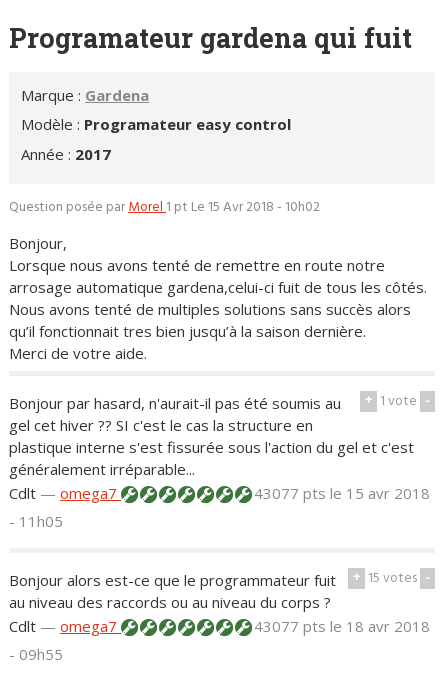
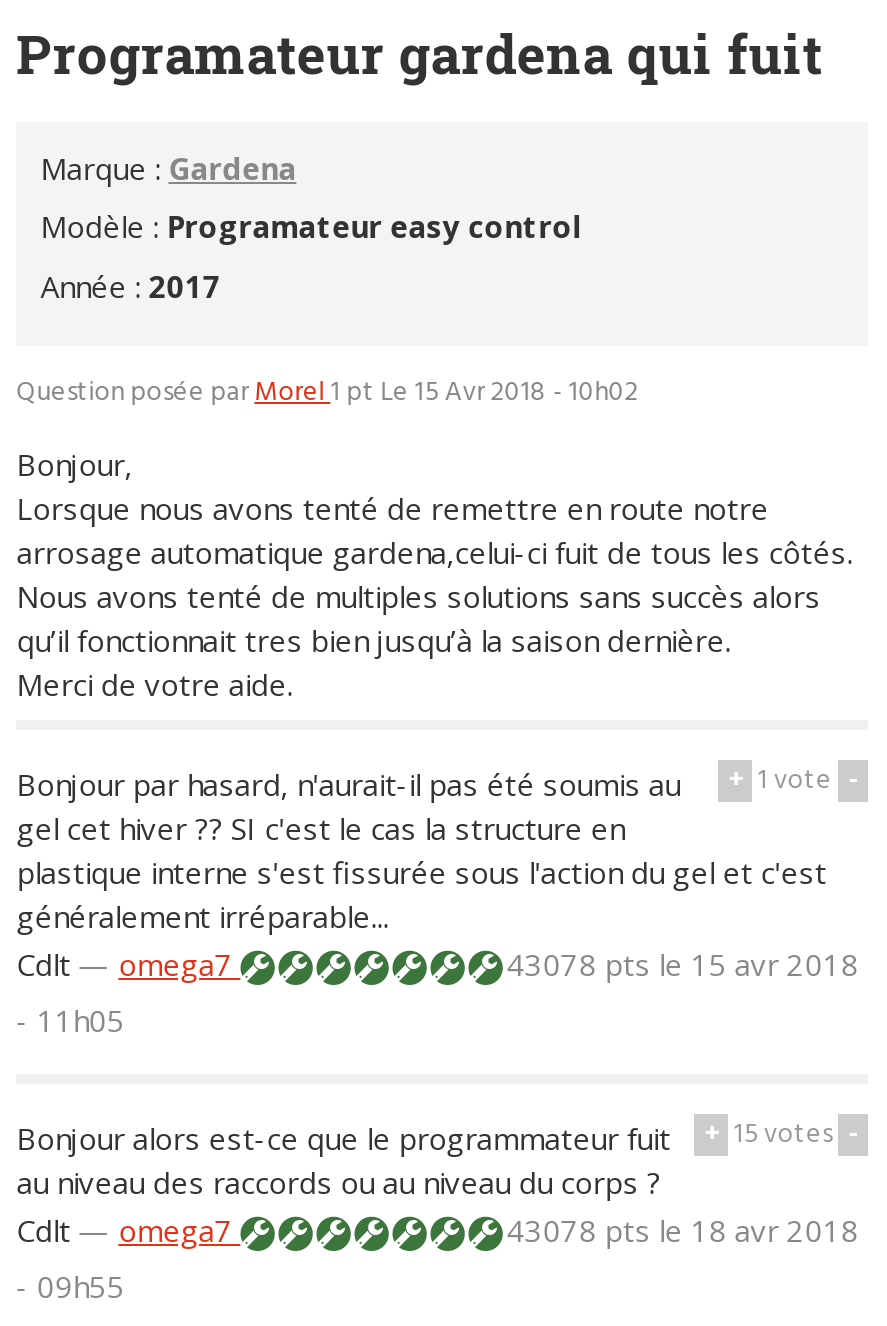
[250,483,430,503] 43077 pts le 15 avr 2018 -> [498,944,858,984] 43078 pts le 15 avr 2018
[250,616,430,636] 43077 pts le 18 avr 2018 -> [498,1210,858,1250] 43078 pts le 18 avr 2018

